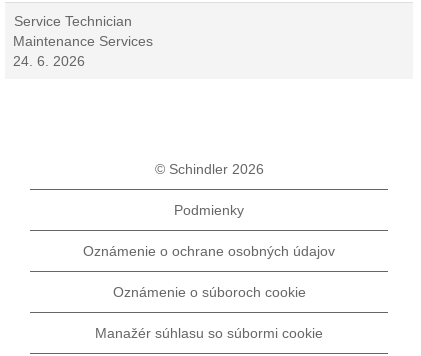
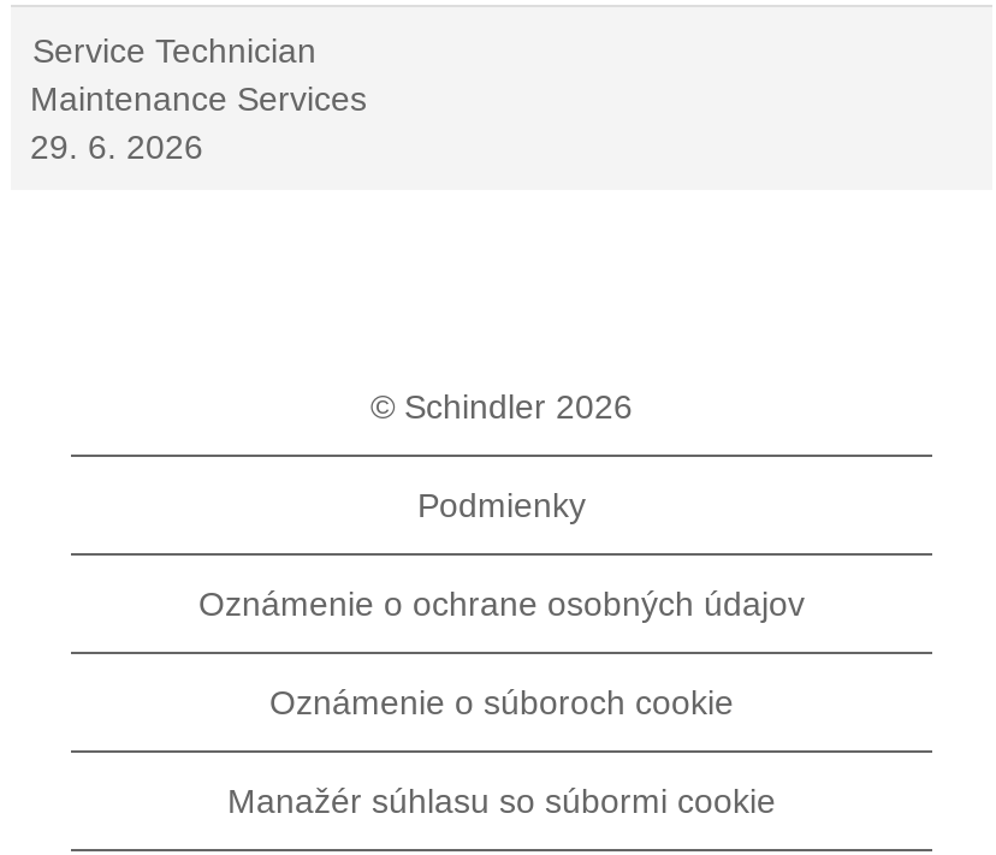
[13,53,85,69] 24. 6. 2026 -> [30,127,203,166] 29. 6. 2026

